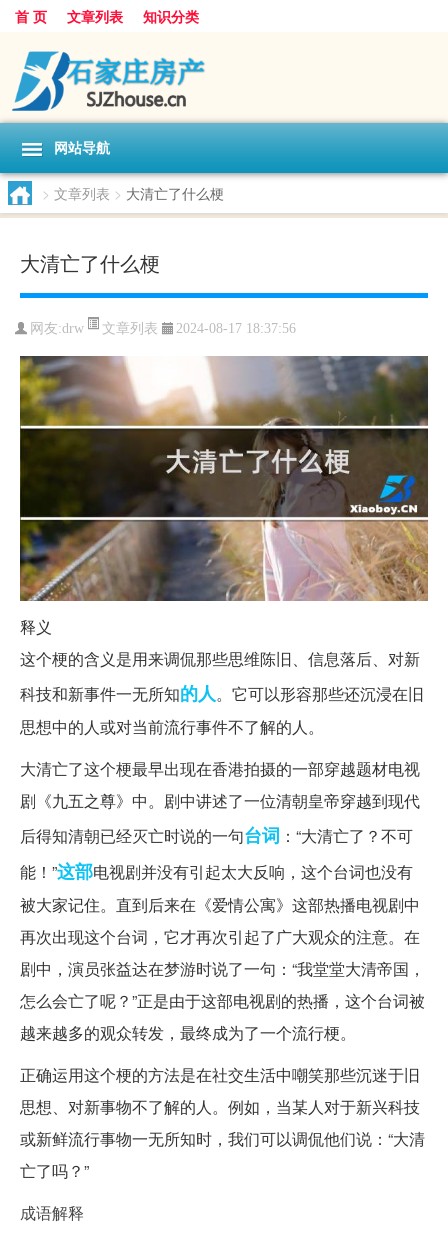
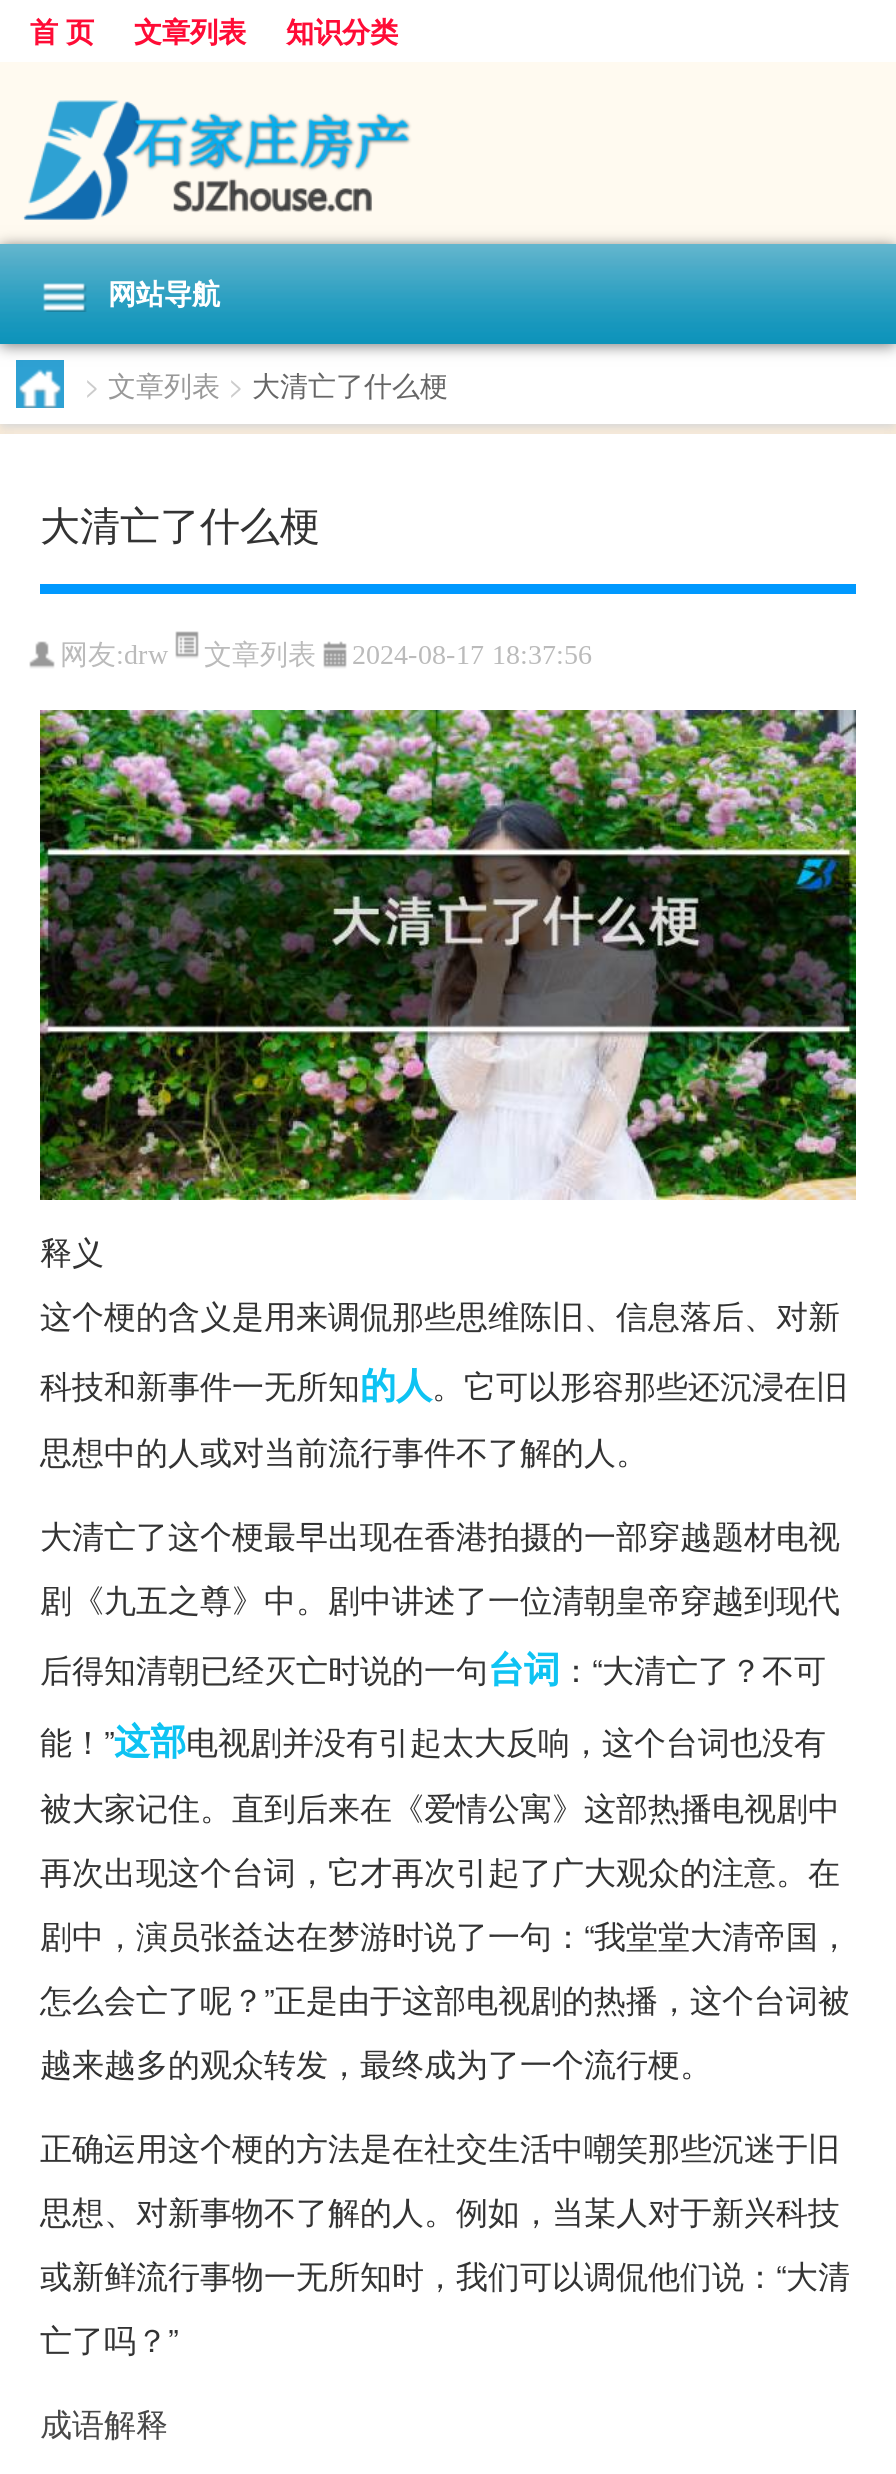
[19,356,429,602] [image] -> [38,708,858,1202] [image]

